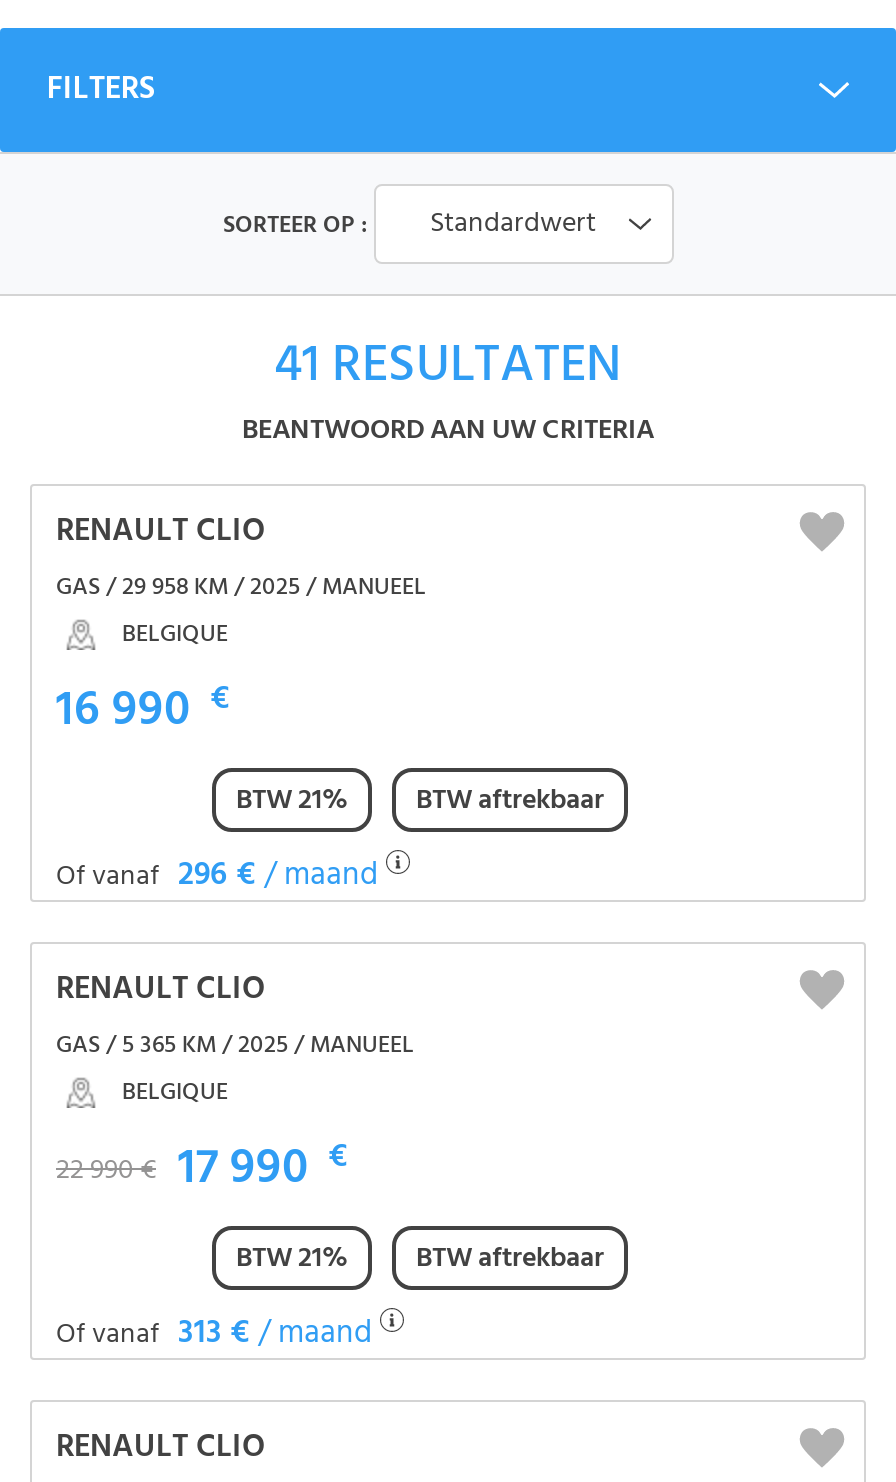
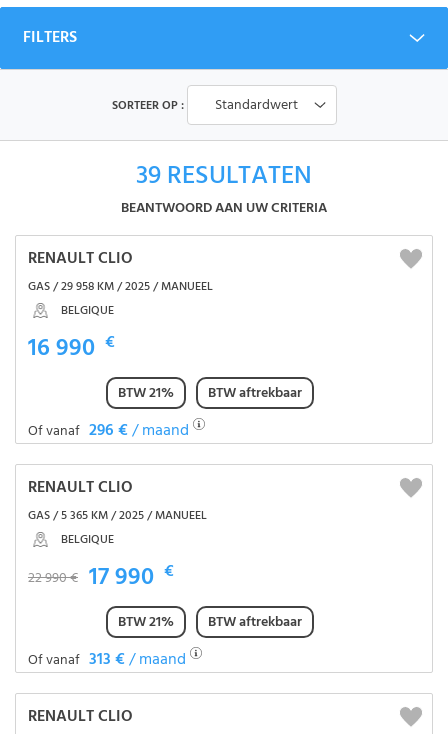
[274,326,622,408] 41 RESULTATEN -> [136,156,312,197] 39 RESULTATEN

